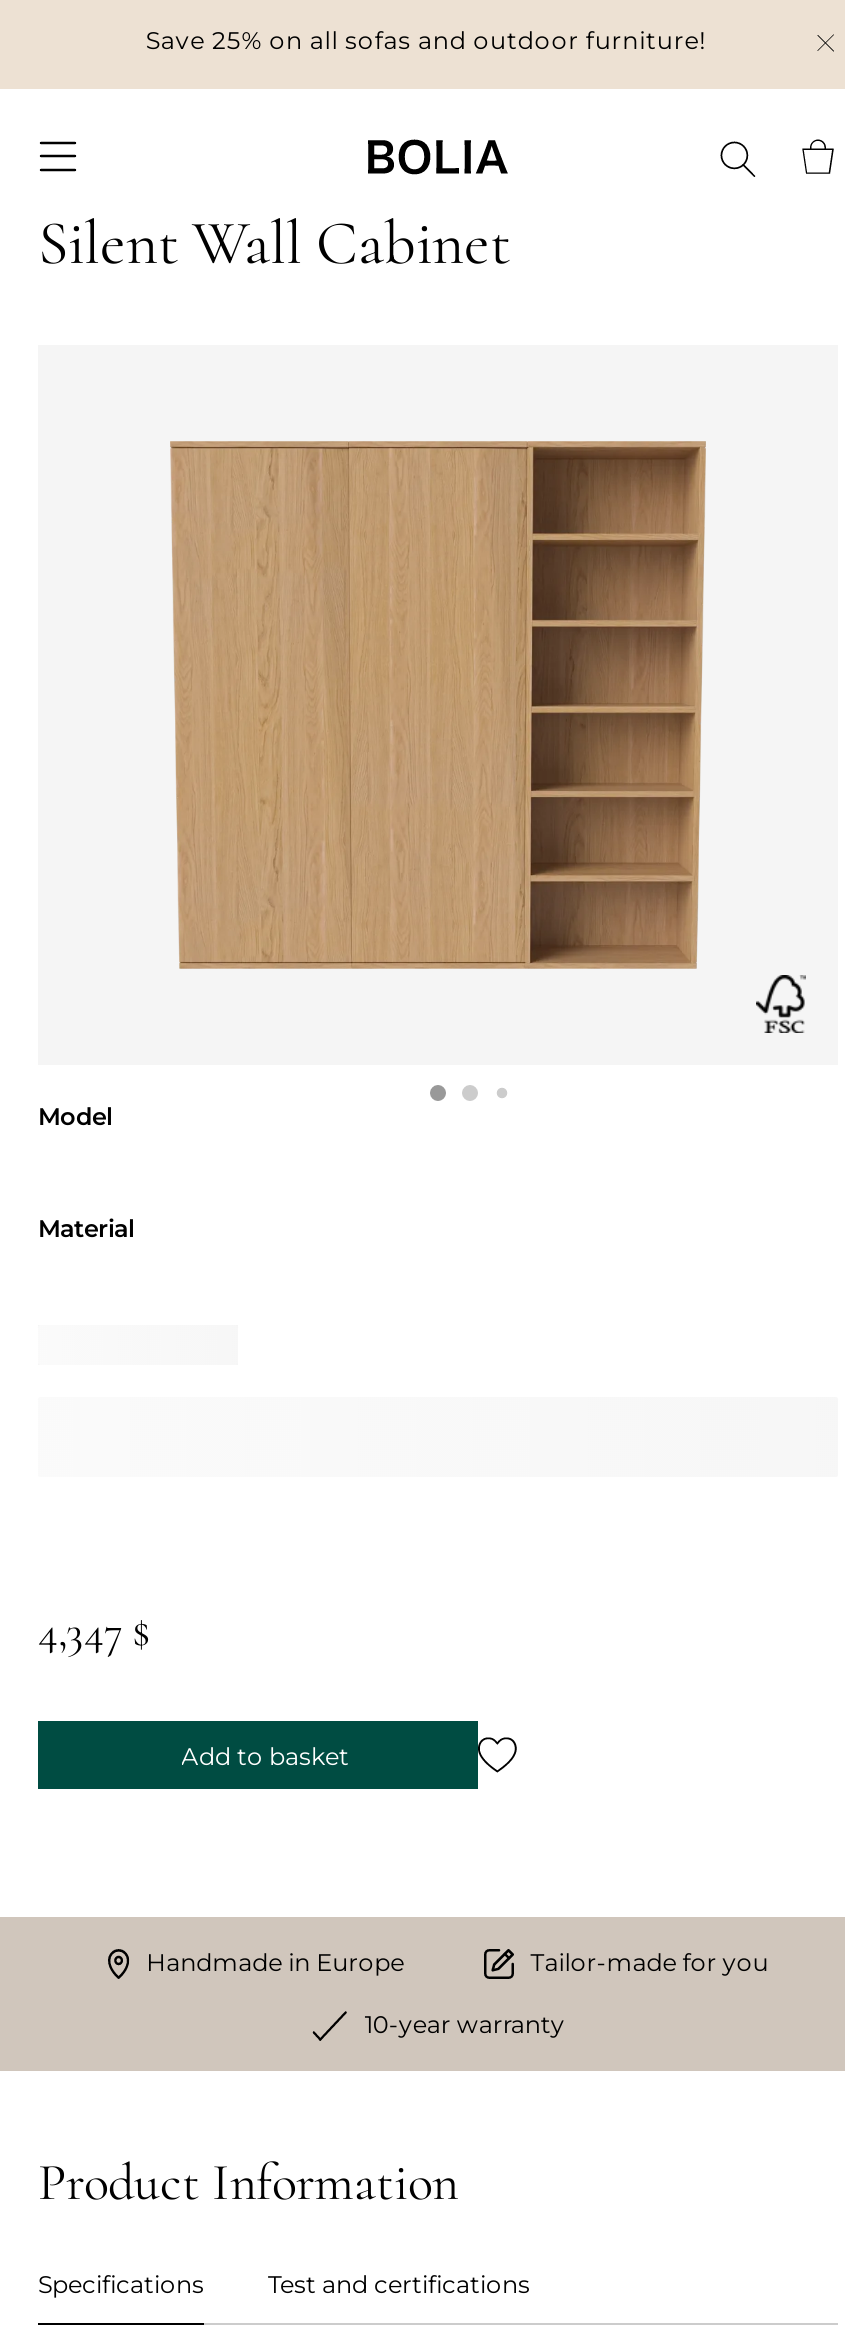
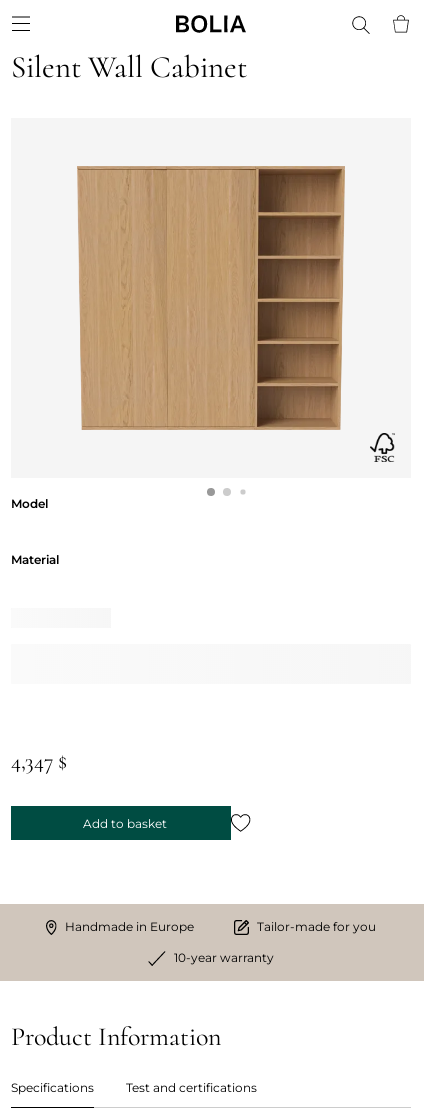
[146,25,706,55] Save 25% on all sofas and outdoor furniture! -> none

